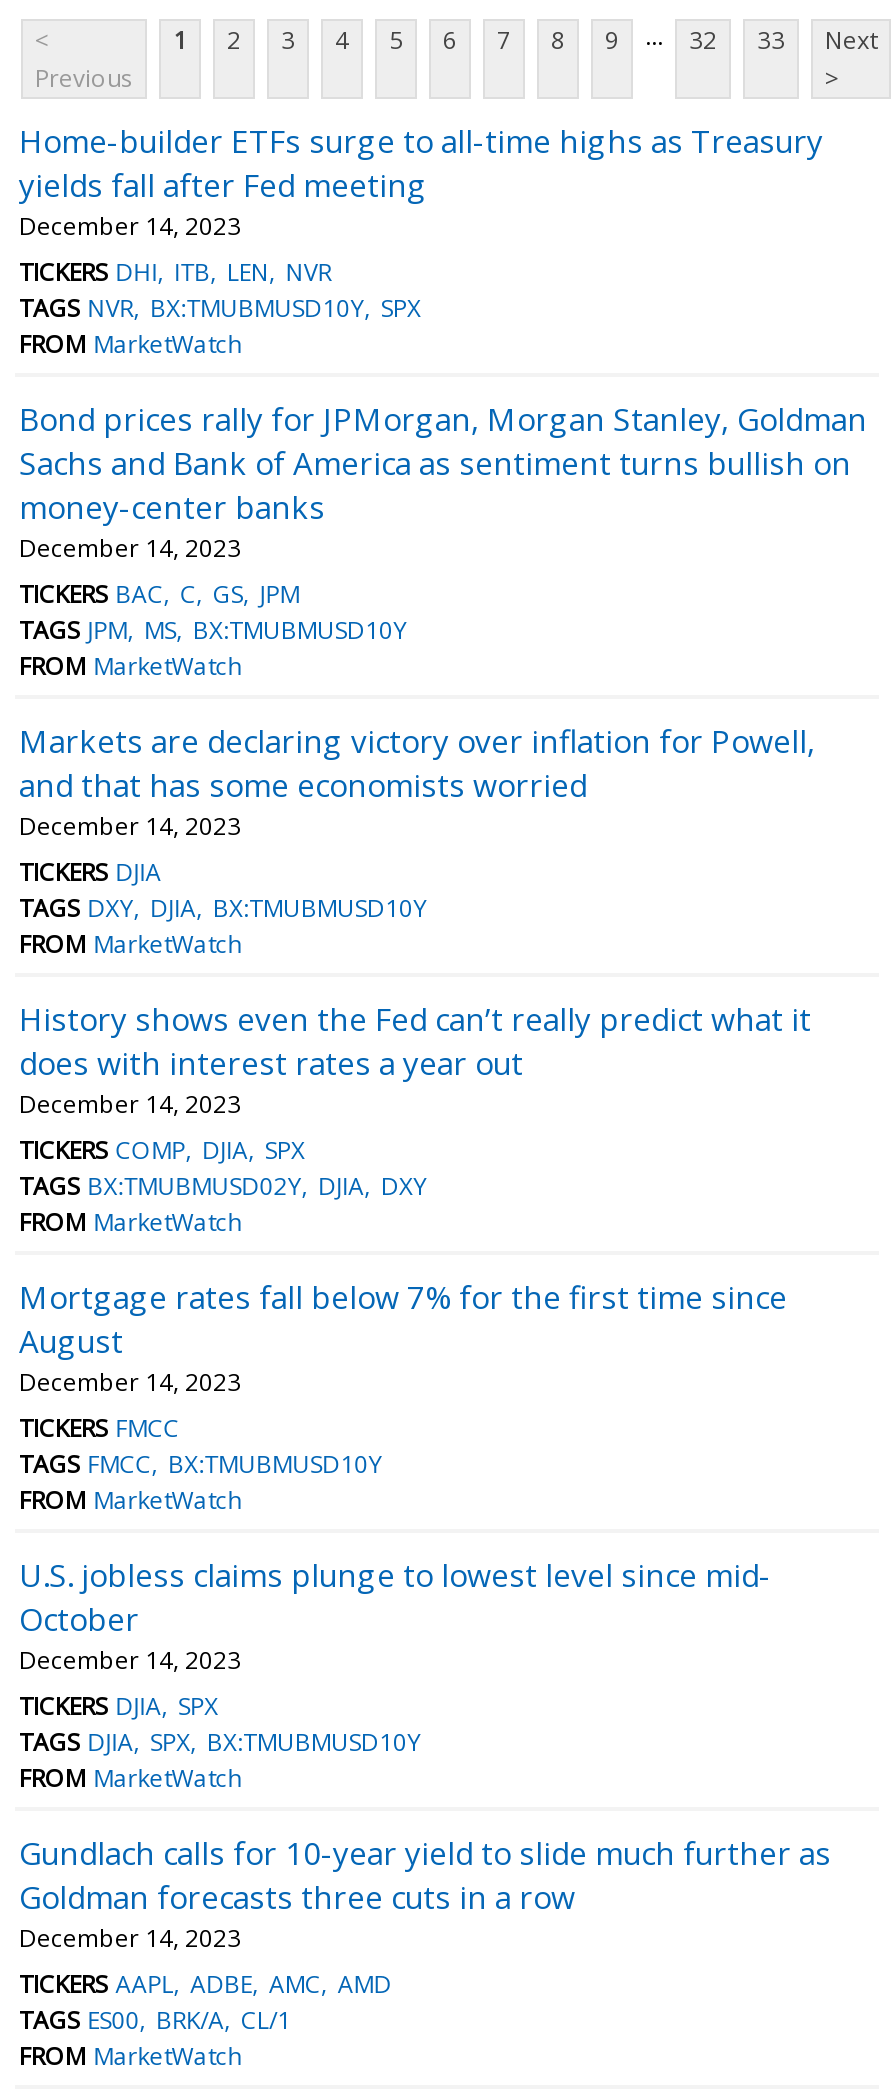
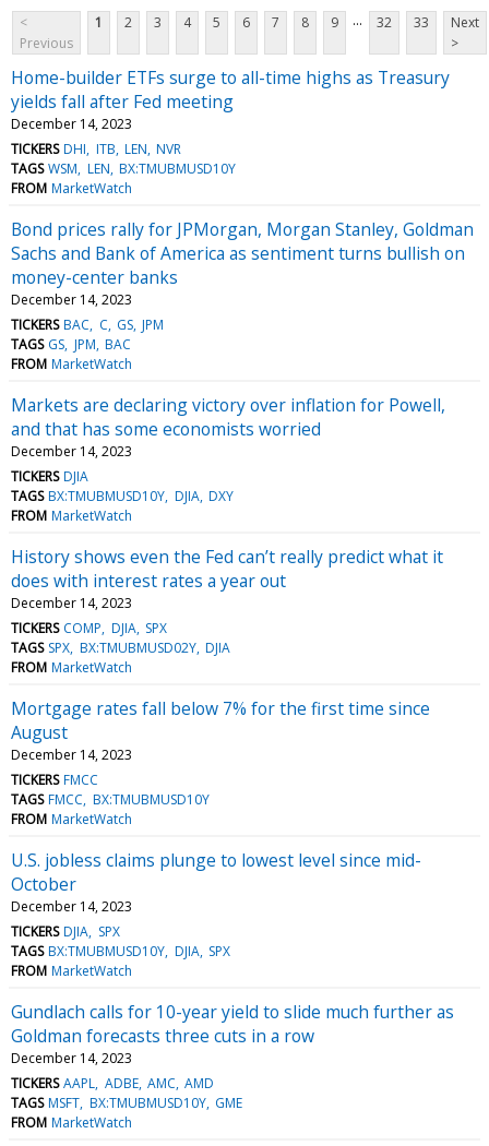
[19,291,421,325] TAGS NVR BX:TMUBMUSD10Y SPX -> [11,159,236,178] TAGS WSM LEN BX:TMUBMUSD10Y
[19,613,407,647] TAGS JPM MS BX:TMUBMUSD10Y -> [11,335,131,354] TAGS GS JPM BAC
[19,891,427,925] TAGS DXY DJIA BX:TMUBMUSD10Y -> [11,487,233,505] TAGS BX:TMUBMUSD10Y DJIA DXY
[19,1169,427,1203] TAGS BX:TMUBMUSD02Y DJIA DXY -> [11,638,230,657] TAGS SPX BX:TMUBMUSD02Y DJIA
[19,1725,421,1759] TAGS DJIA SPX BX:TMUBMUSD10Y -> [11,942,230,960] TAGS BX:TMUBMUSD10Y DJIA SPX
[19,2003,291,2037] TAGS ES00 BRK/A CL/1 -> [11,1094,242,1112] TAGS MSFT BX:TMUBMUSD10Y GME

